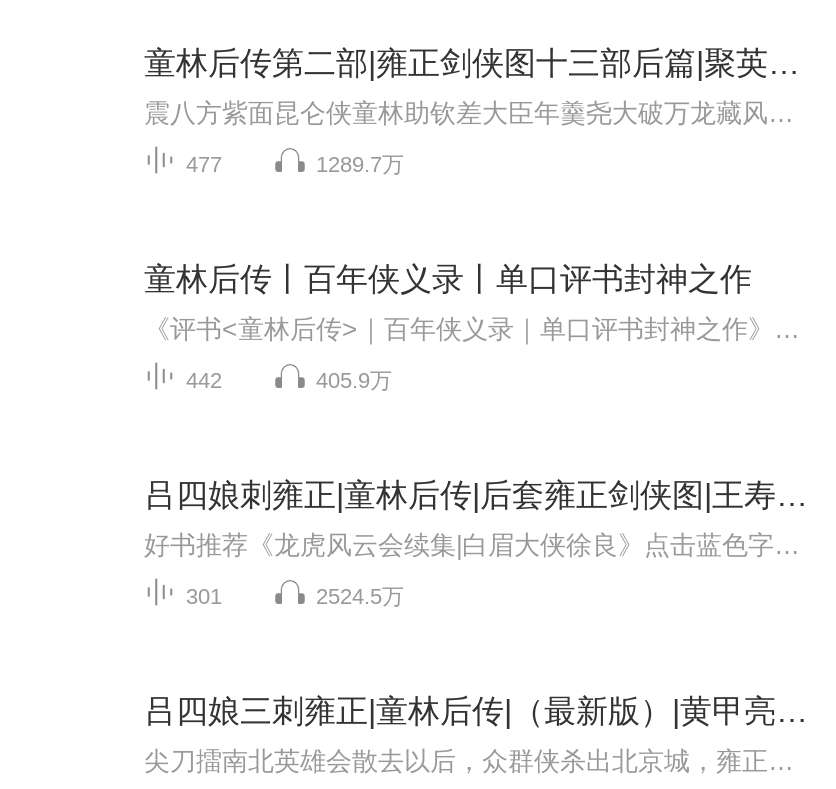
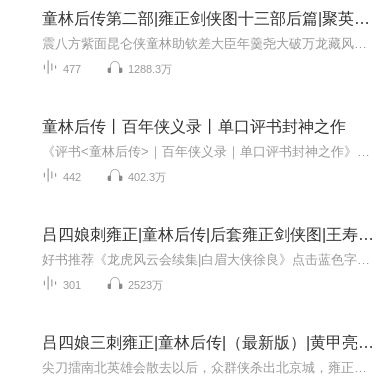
[316,152,404,176] 1289.7万 -> [128,63,172,75] 1288.3万
[316,368,392,392] 405.9万 -> [128,171,166,183] 402.3万
[316,584,404,608] 2524.5万 -> [128,279,163,291] 2523万

